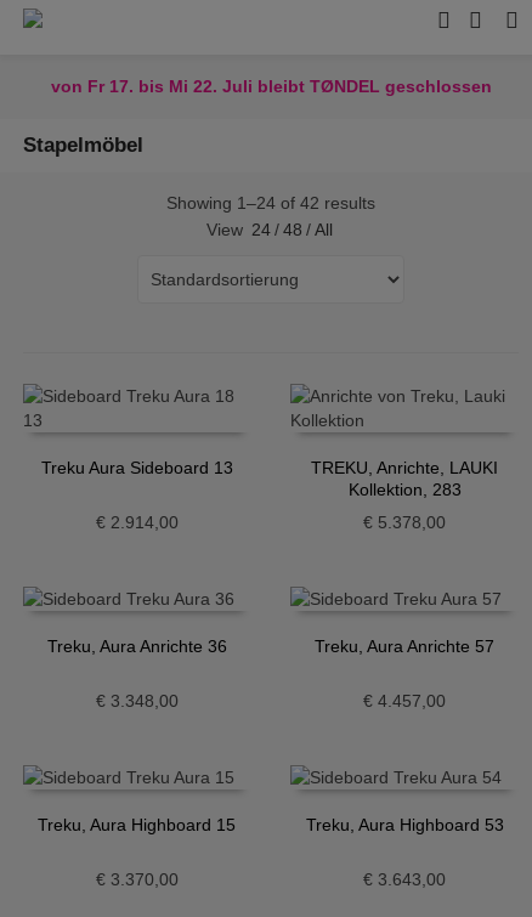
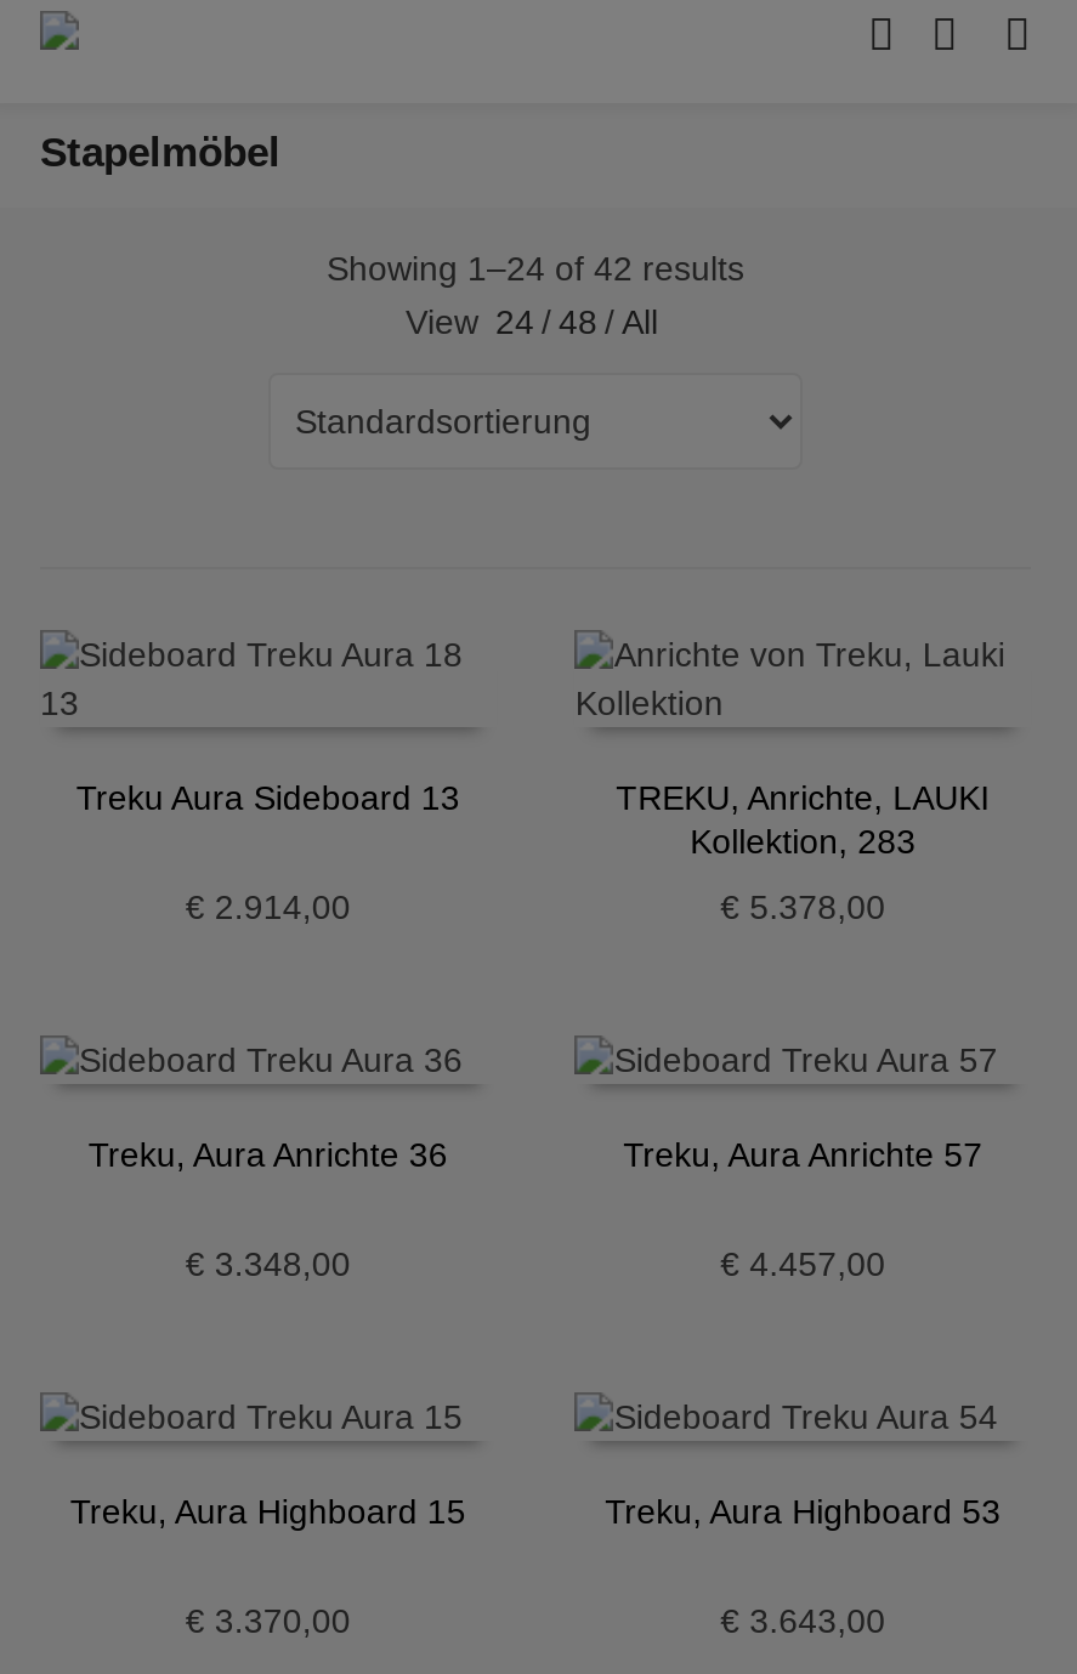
[50,77,491,96] von Fr 17. bis Mi 22. Juli bleibt TØNDEL geschlossen -> none

